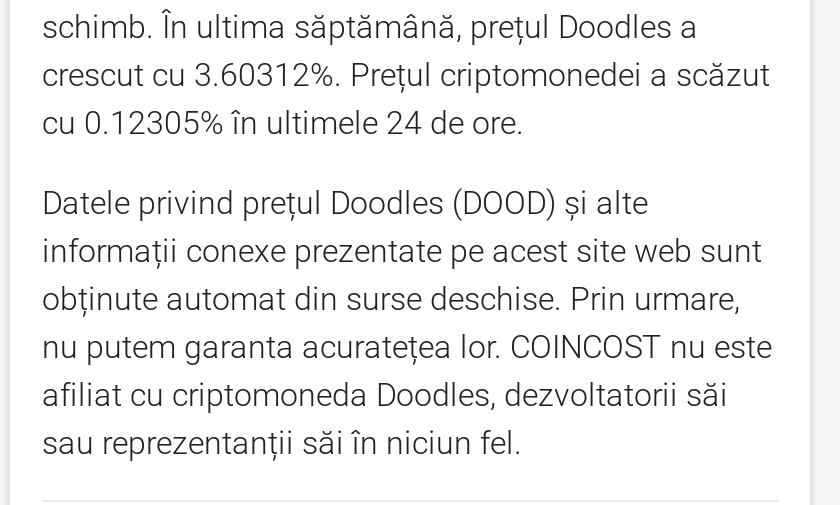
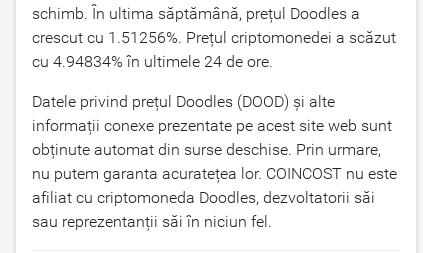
[42,55,770,93] crescut cu 3.60312%. Prețul criptomonedei a scăzut -> [32,27,396,46] crescut cu 1.51256%. Prețul criptomonedei a scăzut
[42,103,524,141] cu 0.12305% în ultimele 24 de ore. -> [32,51,273,70] cu 4.94834% în ultimele 24 de ore.

